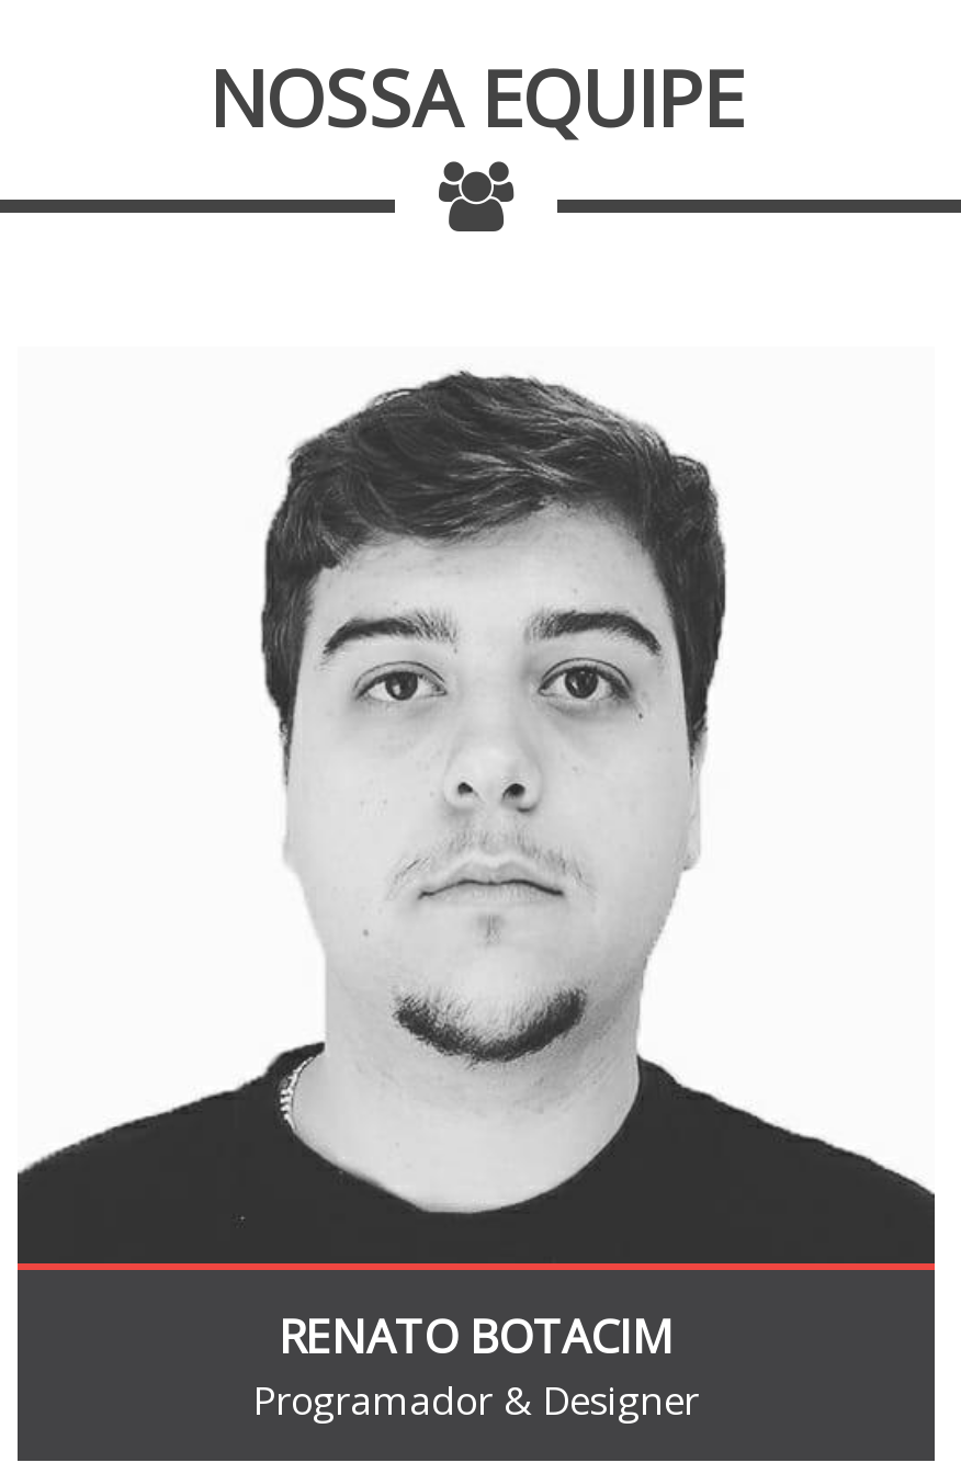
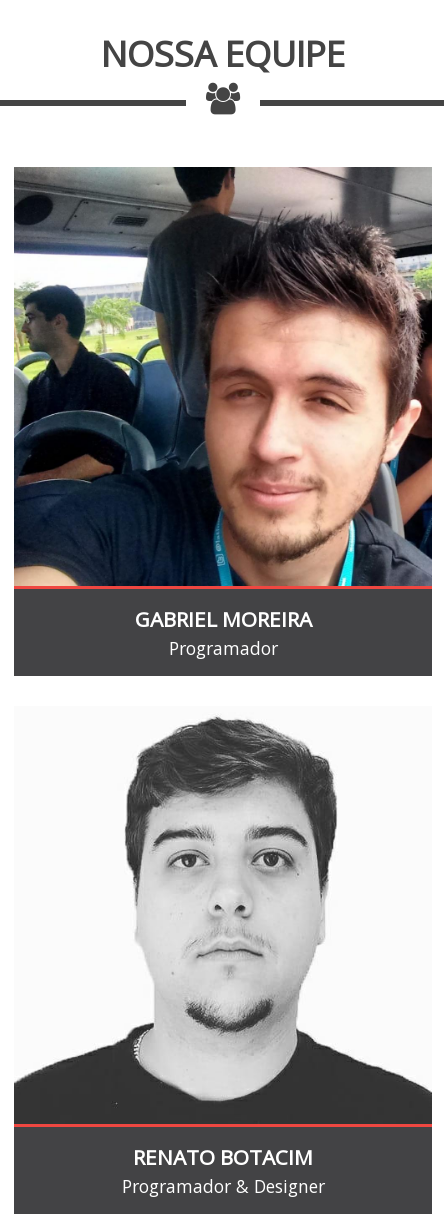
none -> [13,166,433,660] [image] | GABRIEL MOREIRA | Programador

